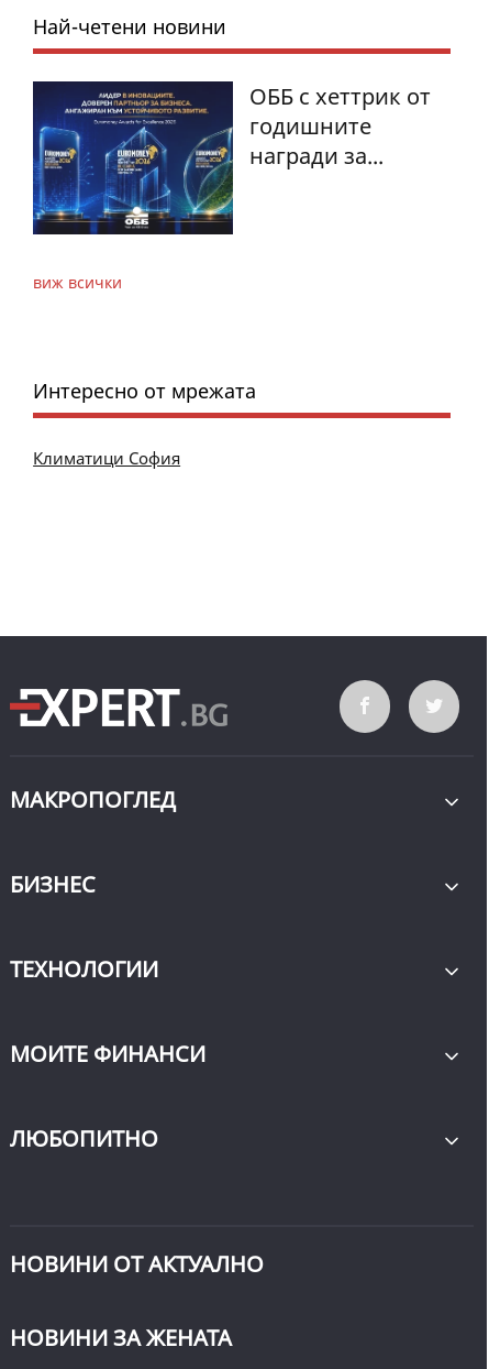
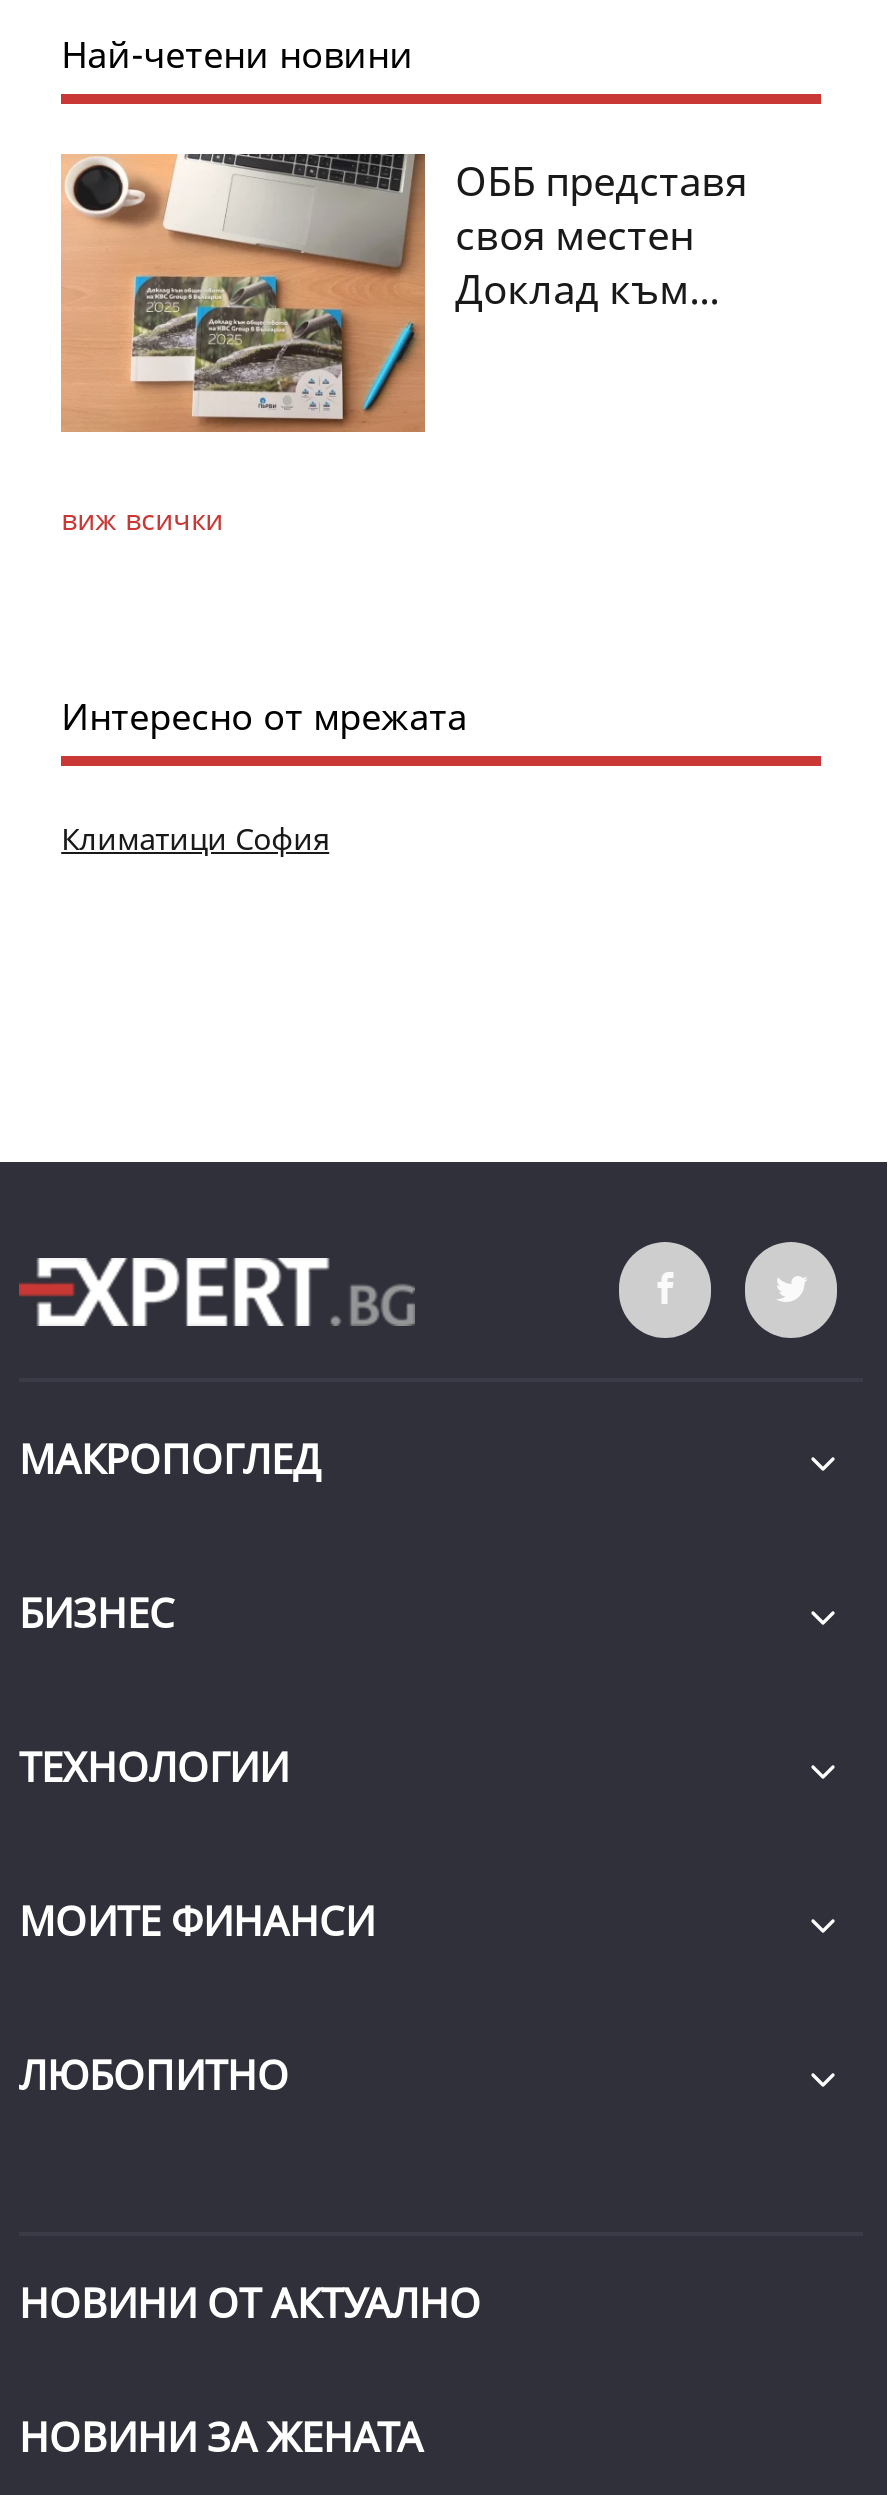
[32,80,431,236] [image] | ОББ с хеттрик от | годишните | награди за... -> [59,152,747,434] [image] | ОББ представя | своя местен | Доклад към...

